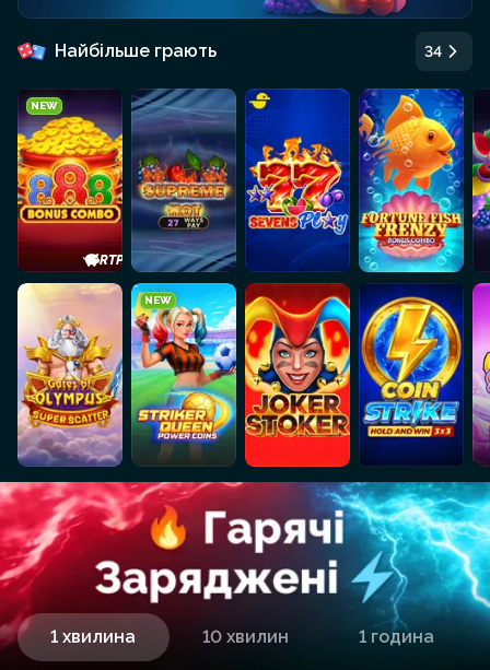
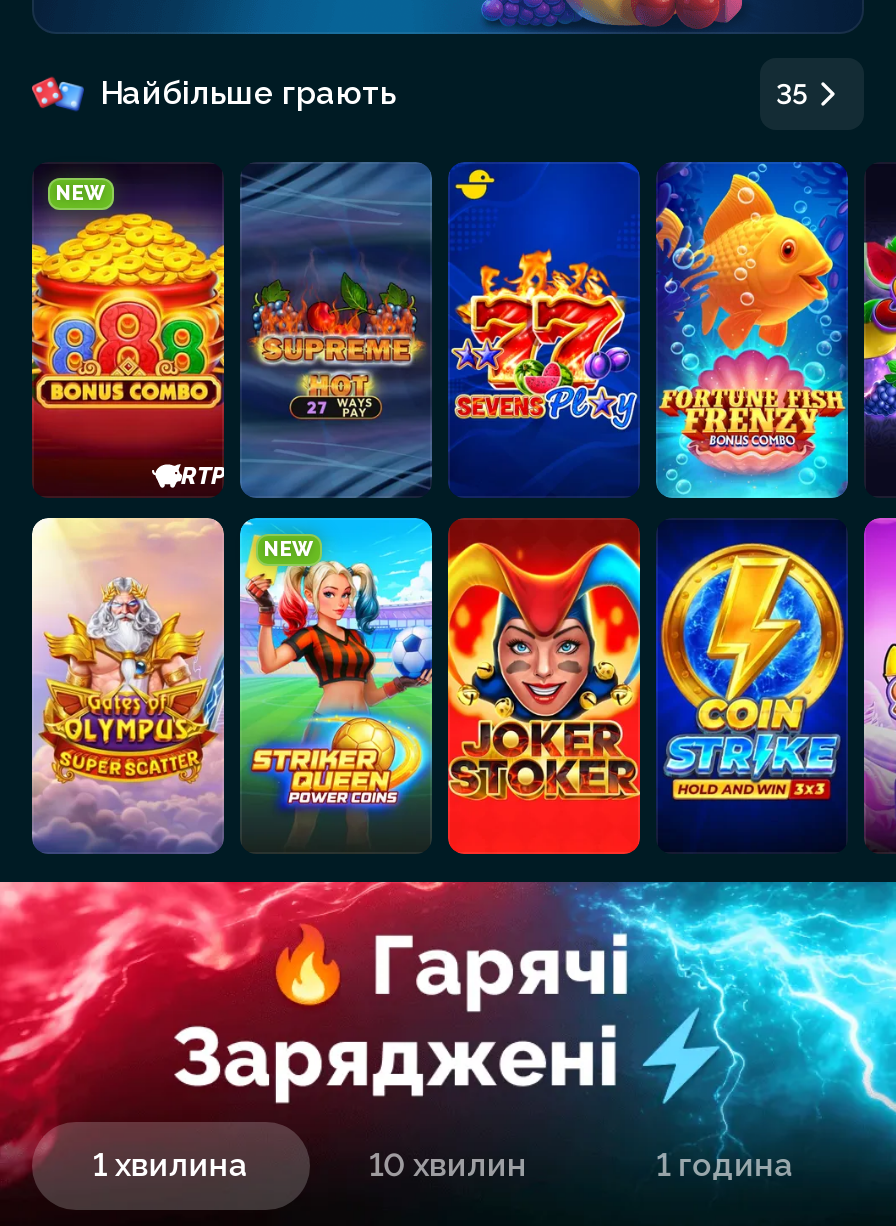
[424,43,442,60] 34 -> [776,78,808,110] 35

